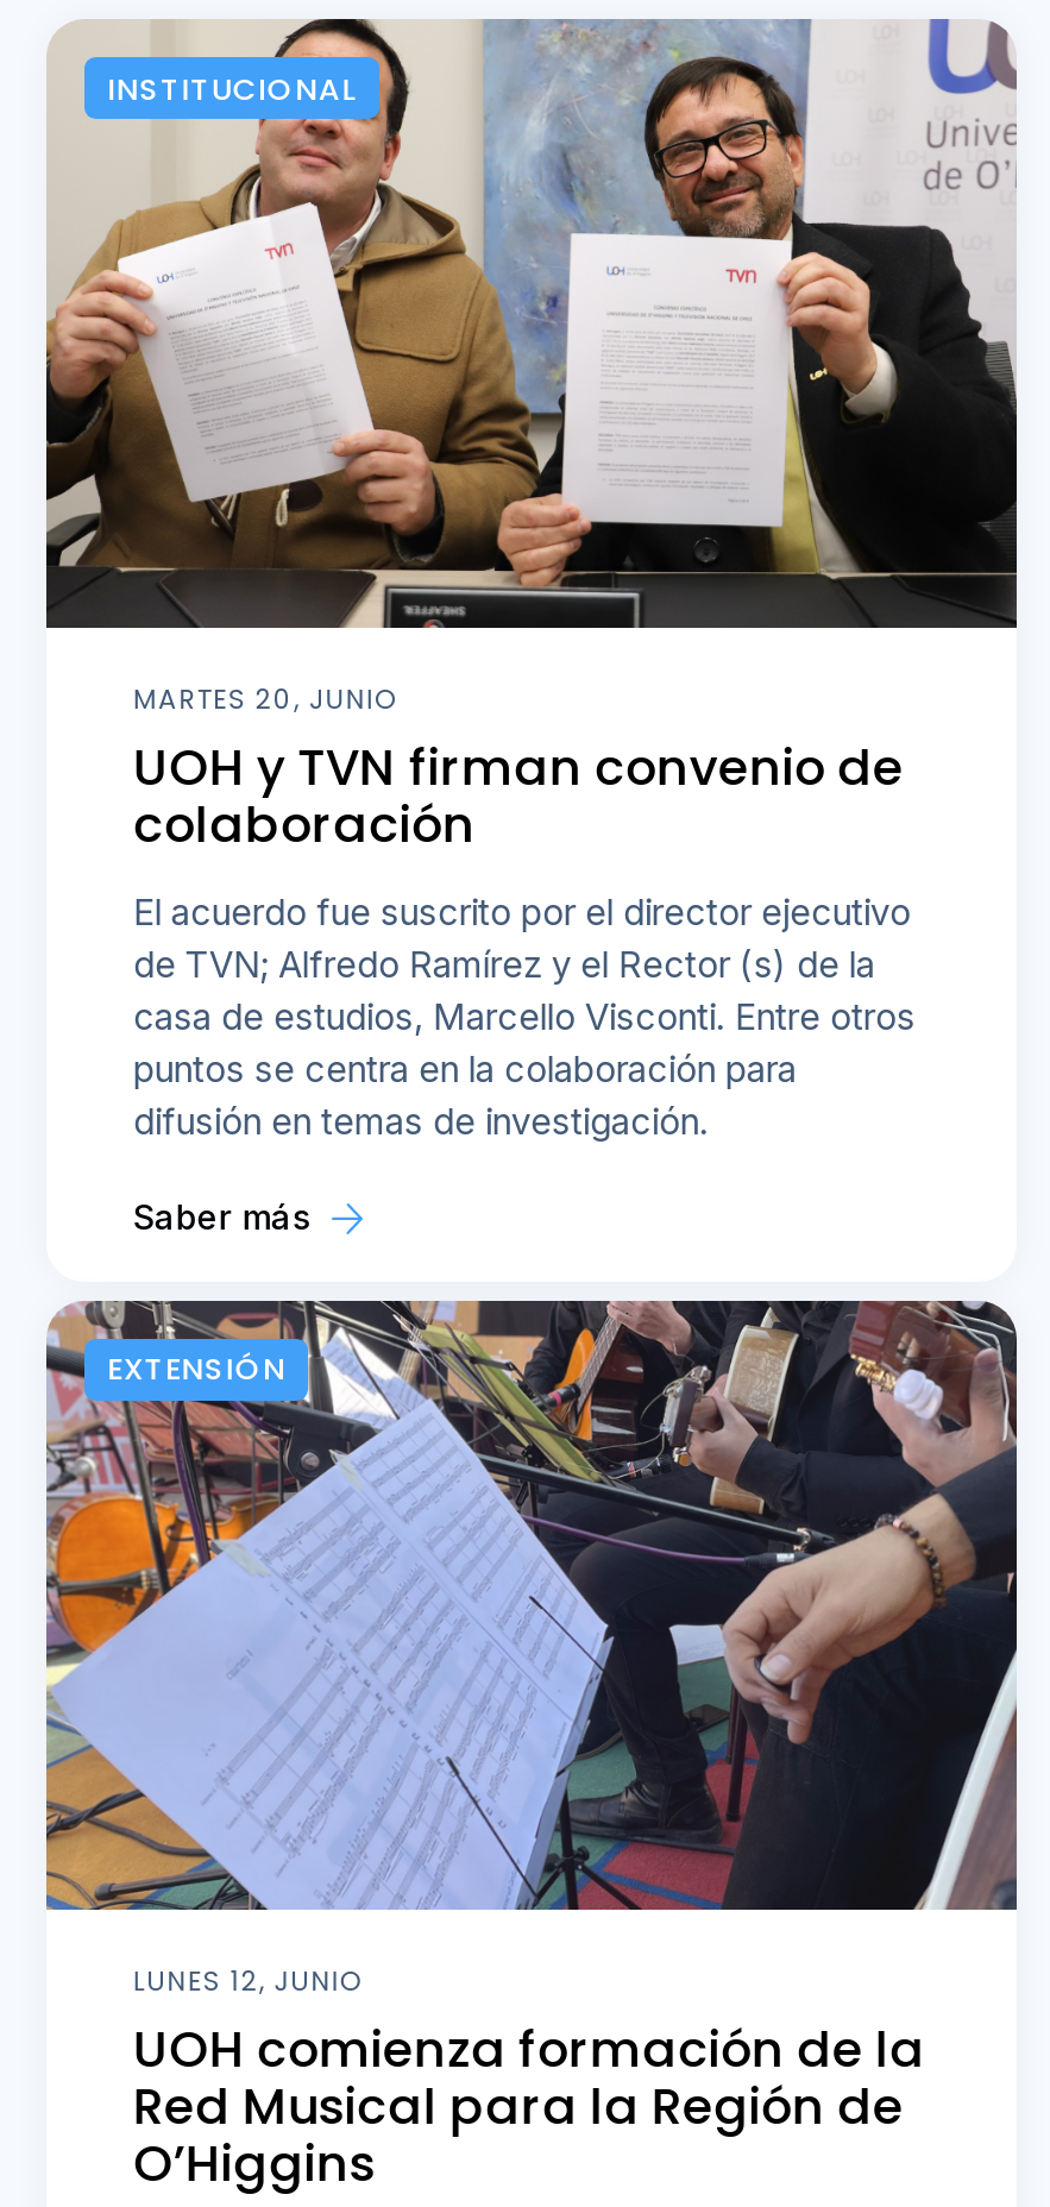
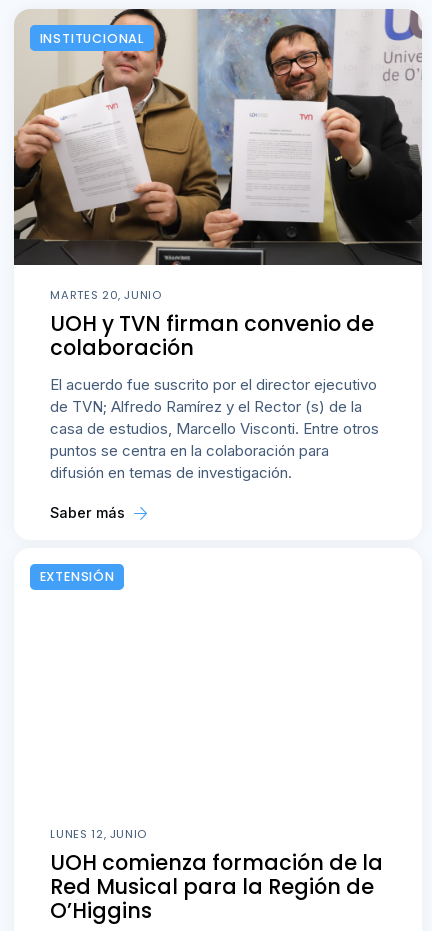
[44,1299,1019,1912] [image] -> none

